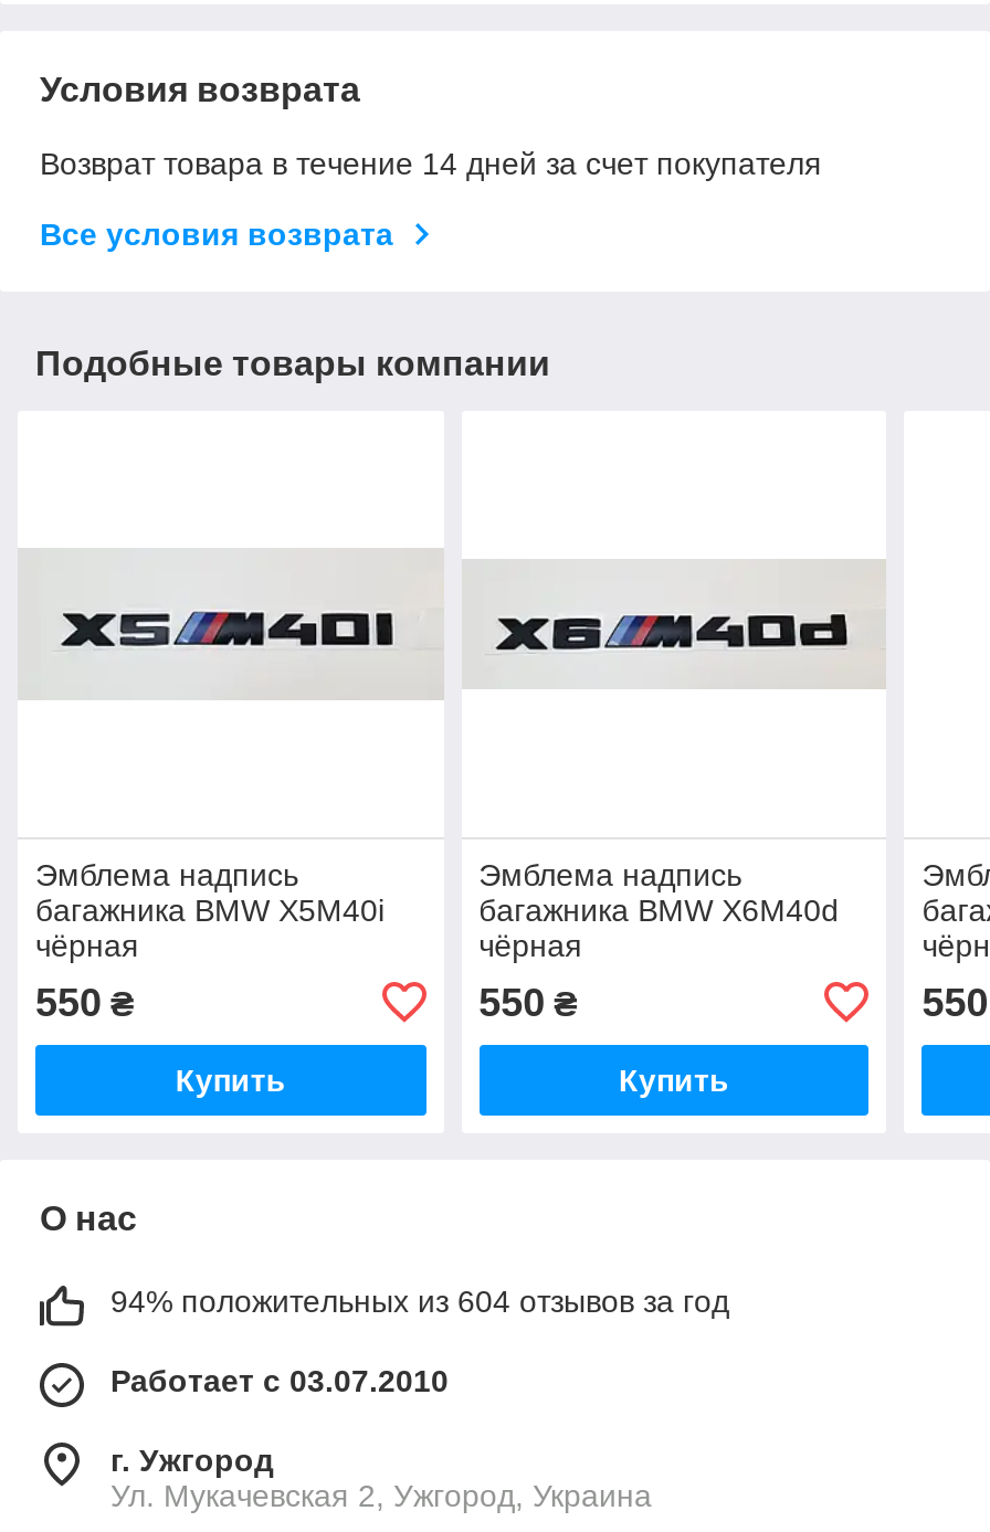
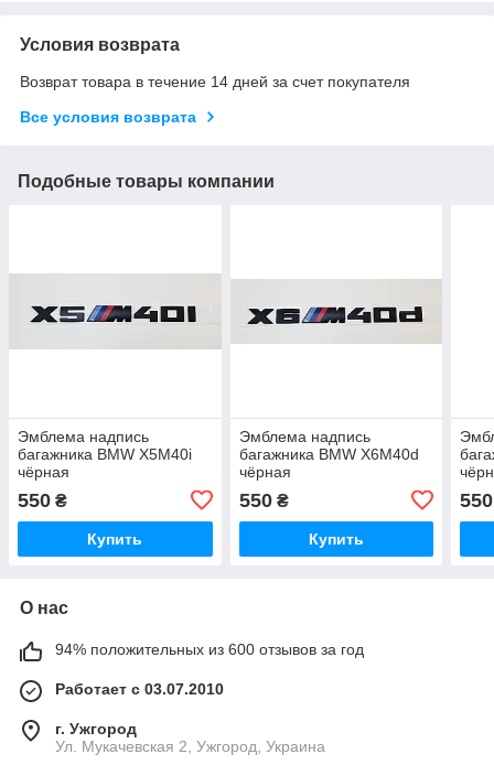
[110,1283,729,1318] 94% положительных из 604 отзывов за год -> [55,640,364,658] 94% положительных из 600 отзывов за год

